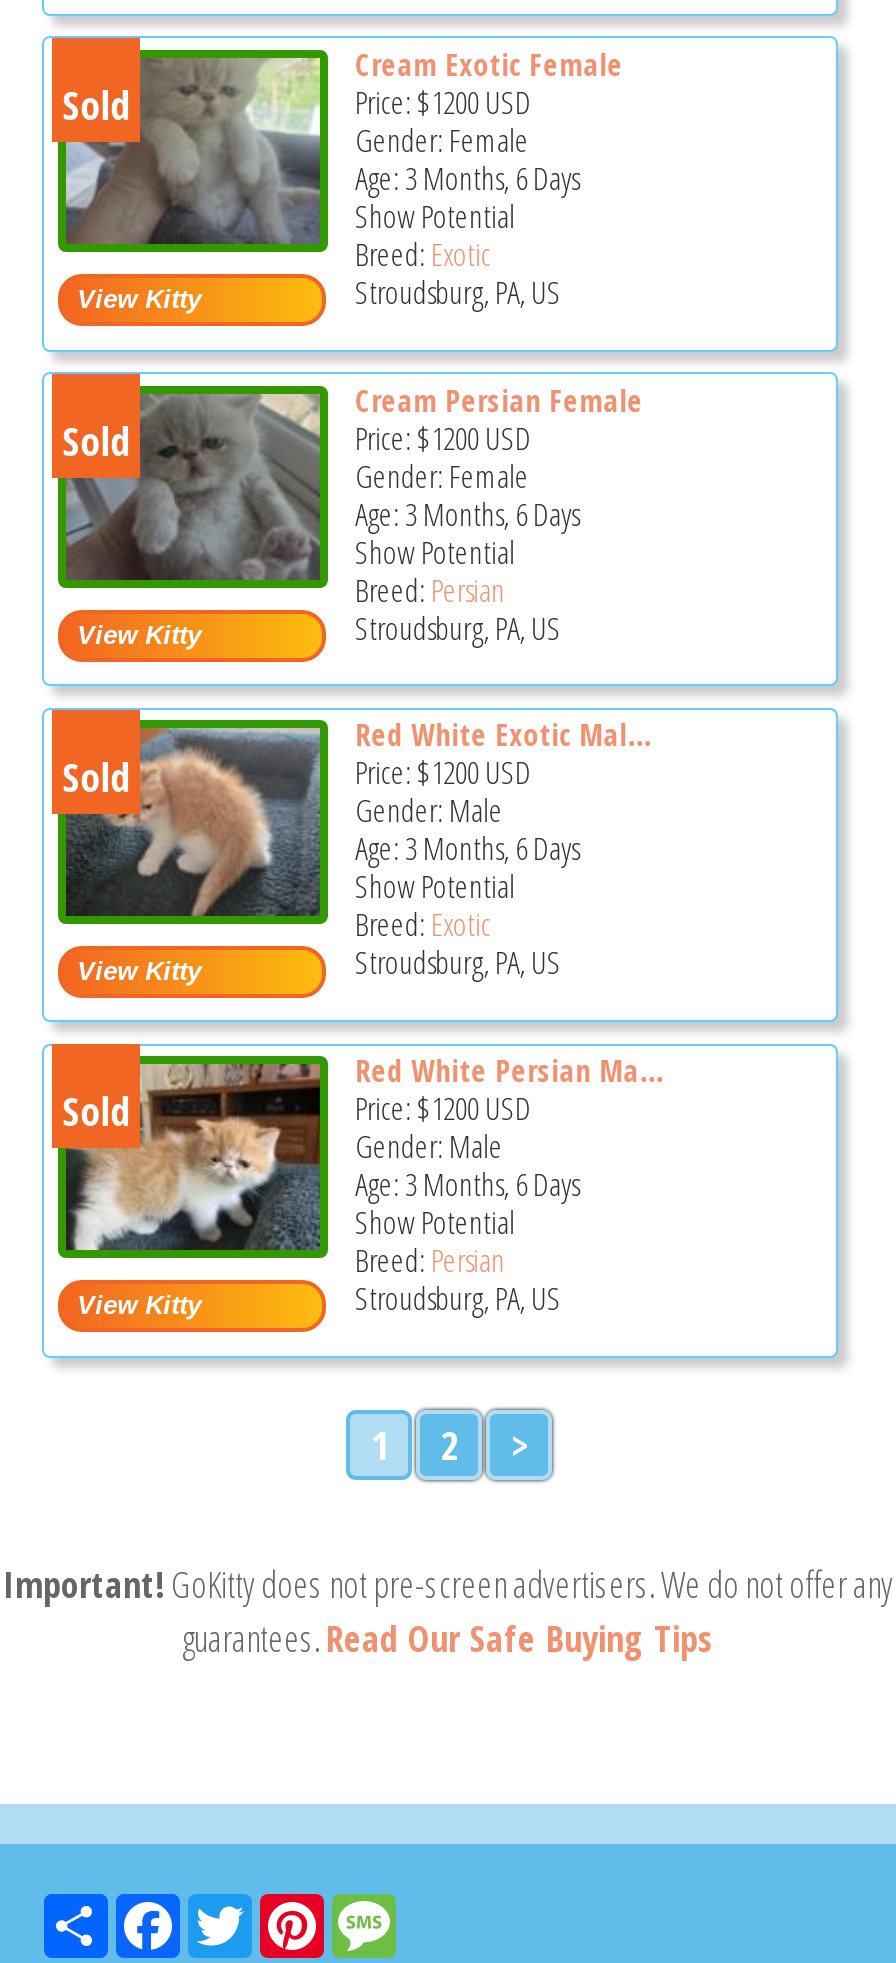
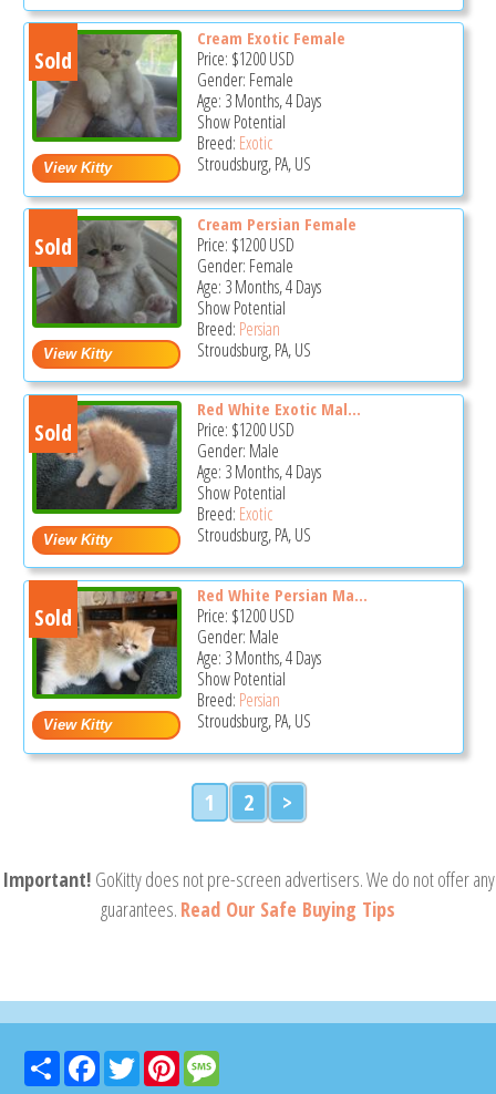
[355,156,579,200] Age: 3 Months, 6 Days -> [197,88,321,113] Age: 3 Months, 4 Days
[355,491,579,535] Age: 3 Months, 6 Days -> [197,274,321,298] Age: 3 Months, 4 Days
[355,826,579,870] Age: 3 Months, 6 Days -> [197,460,321,484] Age: 3 Months, 4 Days
[355,1162,579,1206] Age: 3 Months, 6 Days -> [197,646,321,670] Age: 3 Months, 4 Days

